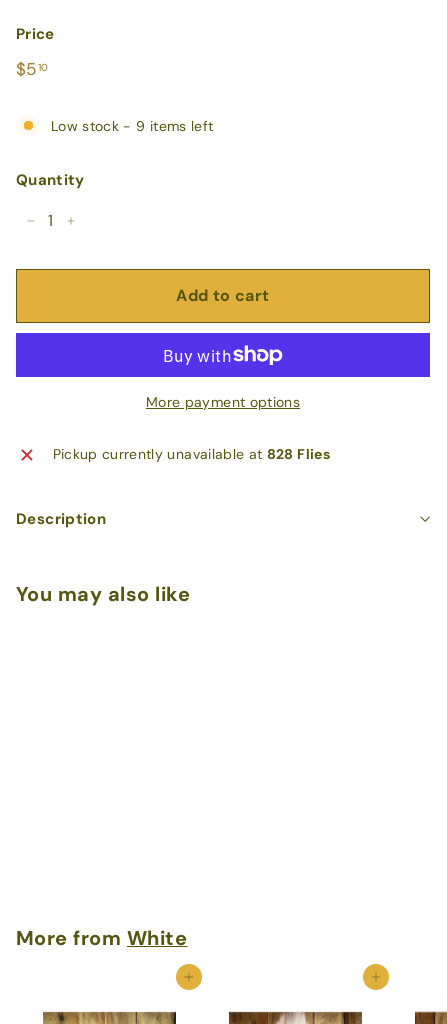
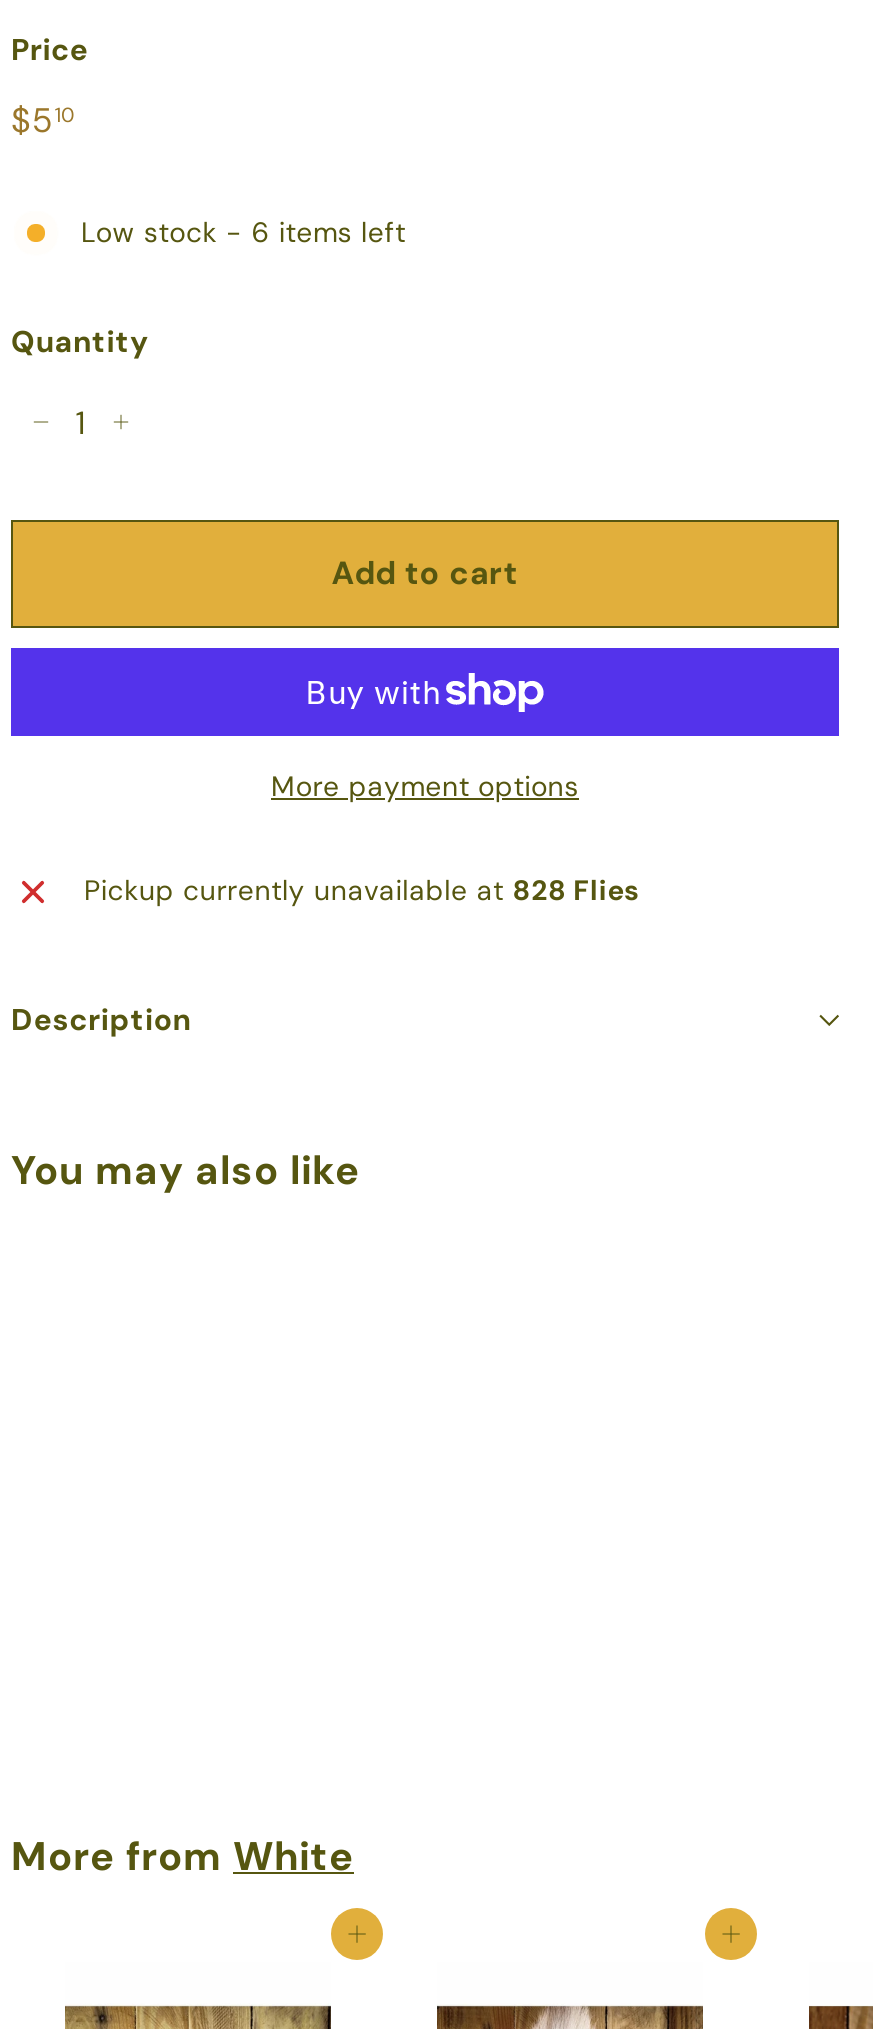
[51,116,213,134] Low stock - 9 items left -> [81,214,406,250] Low stock - 6 items left

